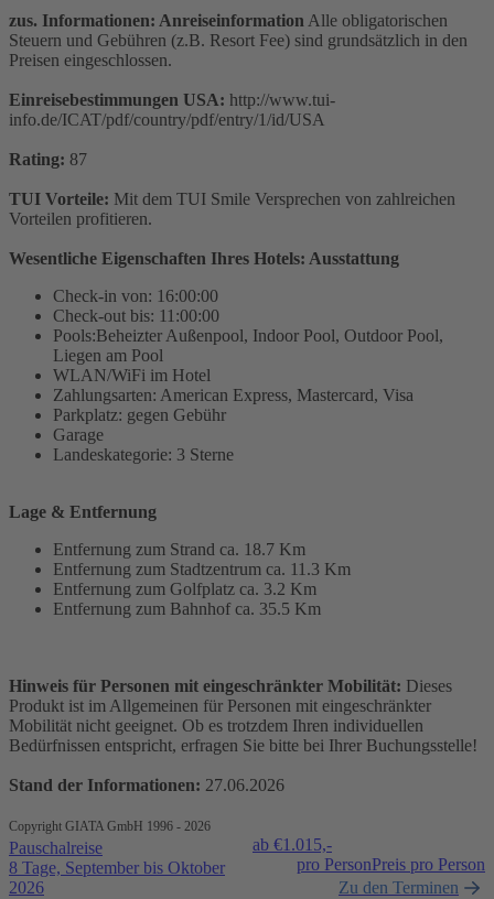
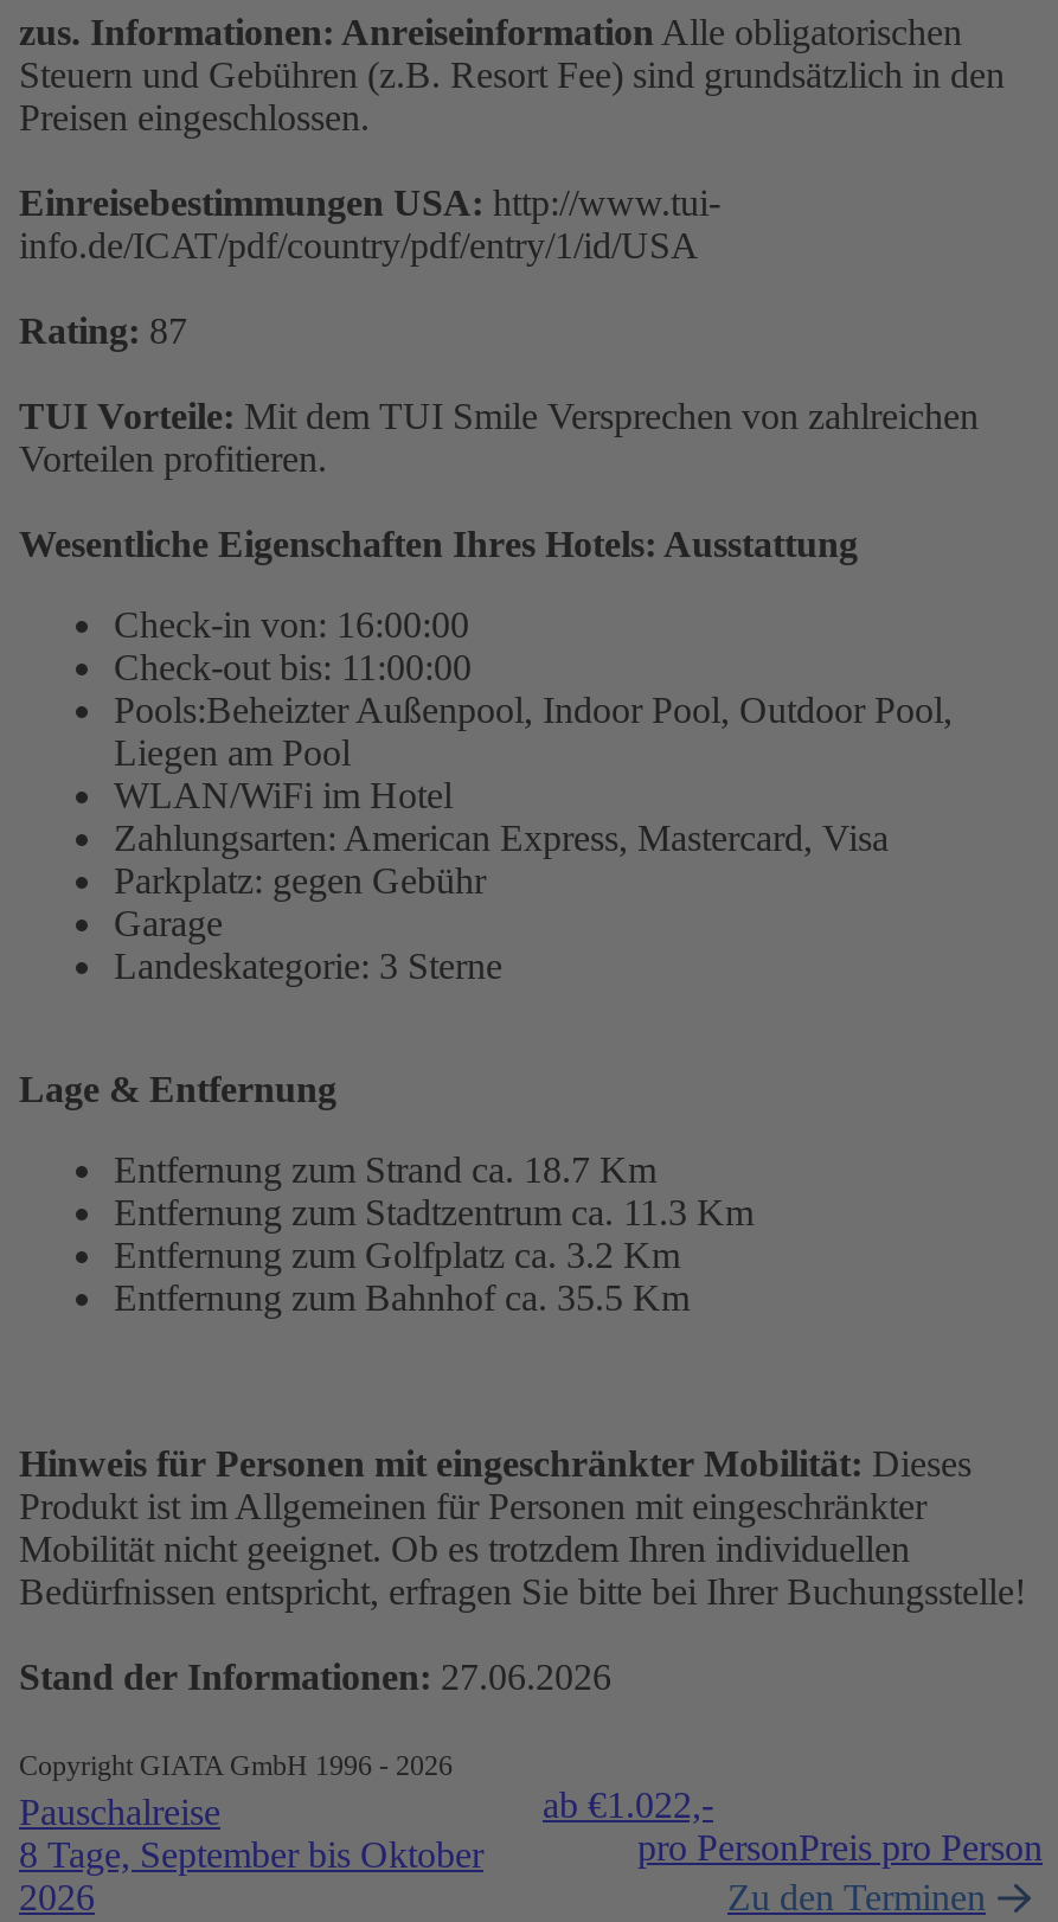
[253,835,332,853] ab €1.015,- -> [543,1784,713,1824] ab €1.022,-

